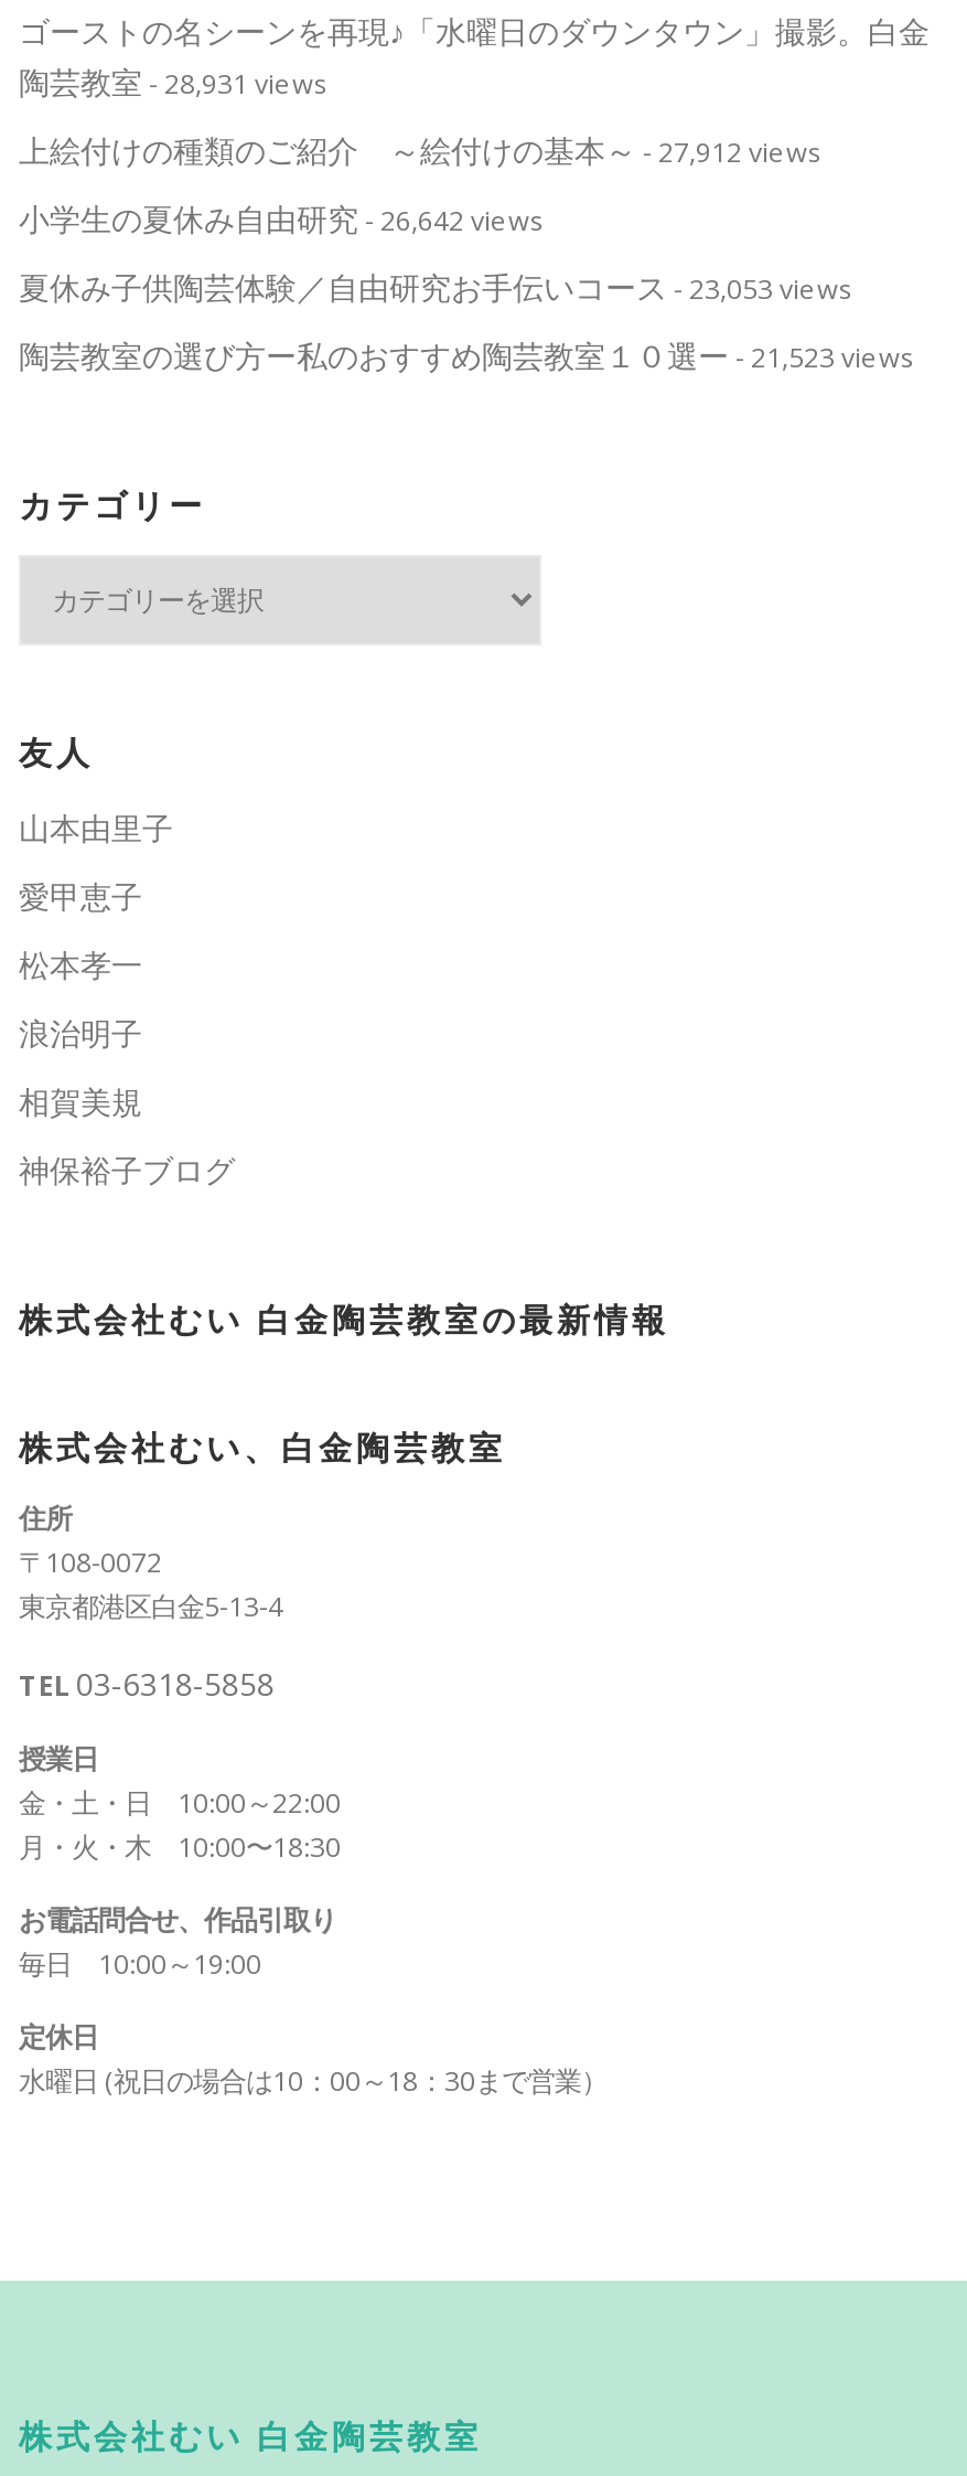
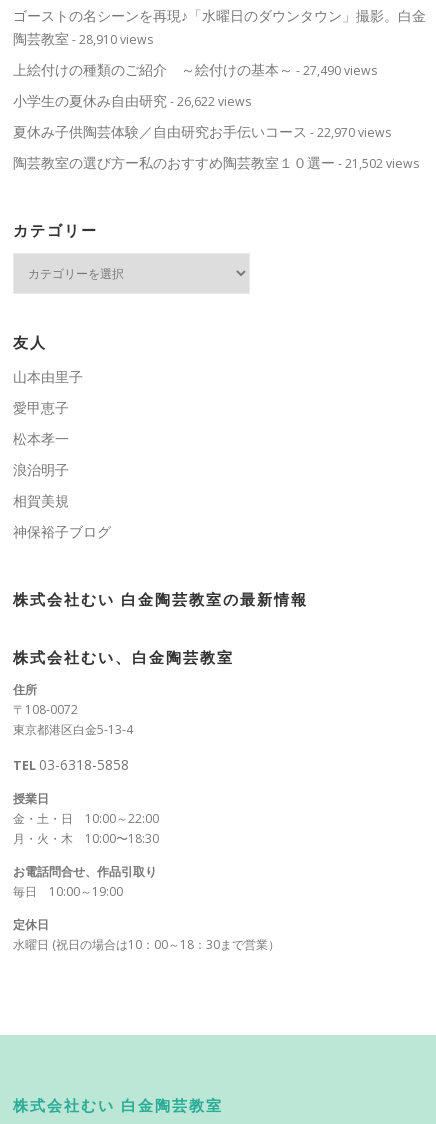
[19,60,327,102] 陶芸教室- 28,931 views -> [13,29,153,48] 陶芸教室- 28,910 views
[19,129,821,171] 上絵付けの種類のご紹介 ～絵付けの基本～- 27,912 views -> [13,60,377,79] 上絵付けの種類のご紹介 ～絵付けの基本～- 27,490 views
[19,197,544,239] 小学生の夏休み自由研究- 26,642 views -> [13,91,251,110] 小学生の夏休み自由研究- 26,622 views
[19,266,852,308] 夏休み子供陶芸体験／自由研究お手伝いコース- 23,053 views -> [13,122,391,141] 夏休み子供陶芸体験／自由研究お手伝いコース- 22,970 views
[19,334,914,376] 陶芸教室の選び方ー私のおすすめ陶芸教室１０選ー- 21,523 views -> [13,153,419,172] 陶芸教室の選び方ー私のおすすめ陶芸教室１０選ー- 21,502 views

